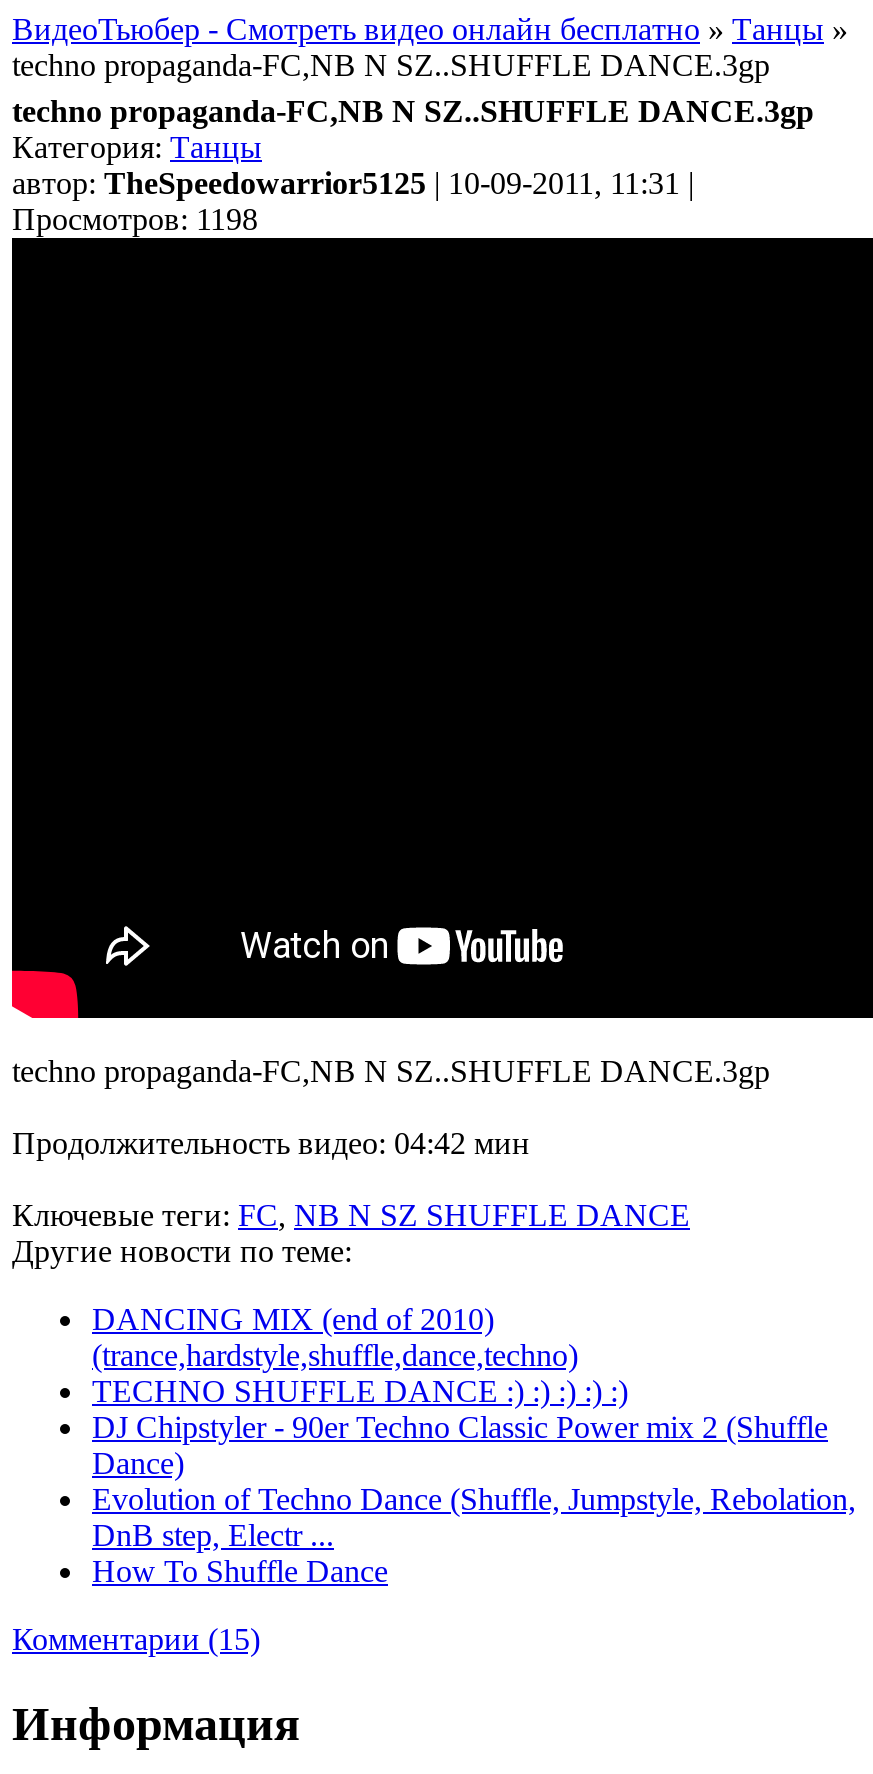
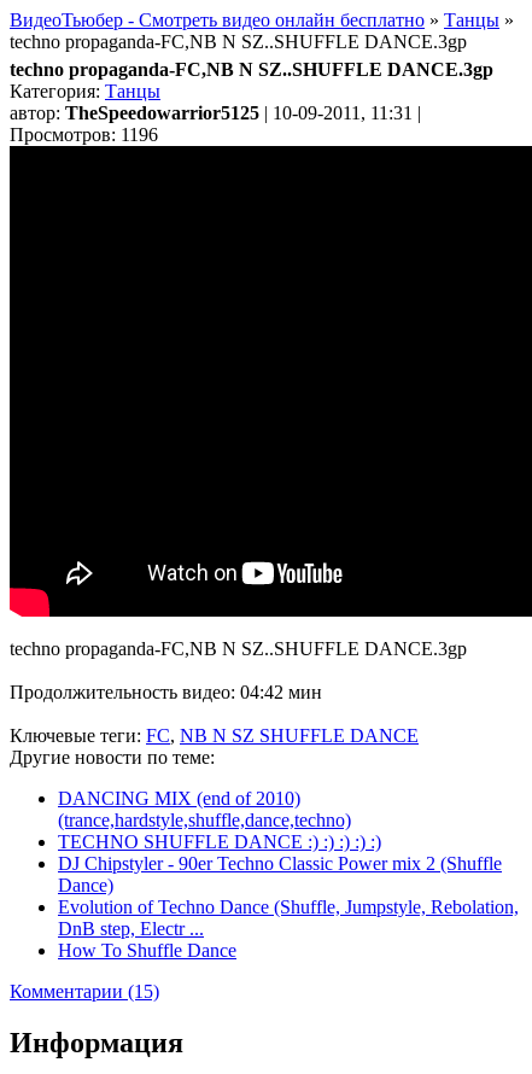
[12,202,258,236] Просмотров: 1198 -> [10,124,158,145] Просмотров: 1196

